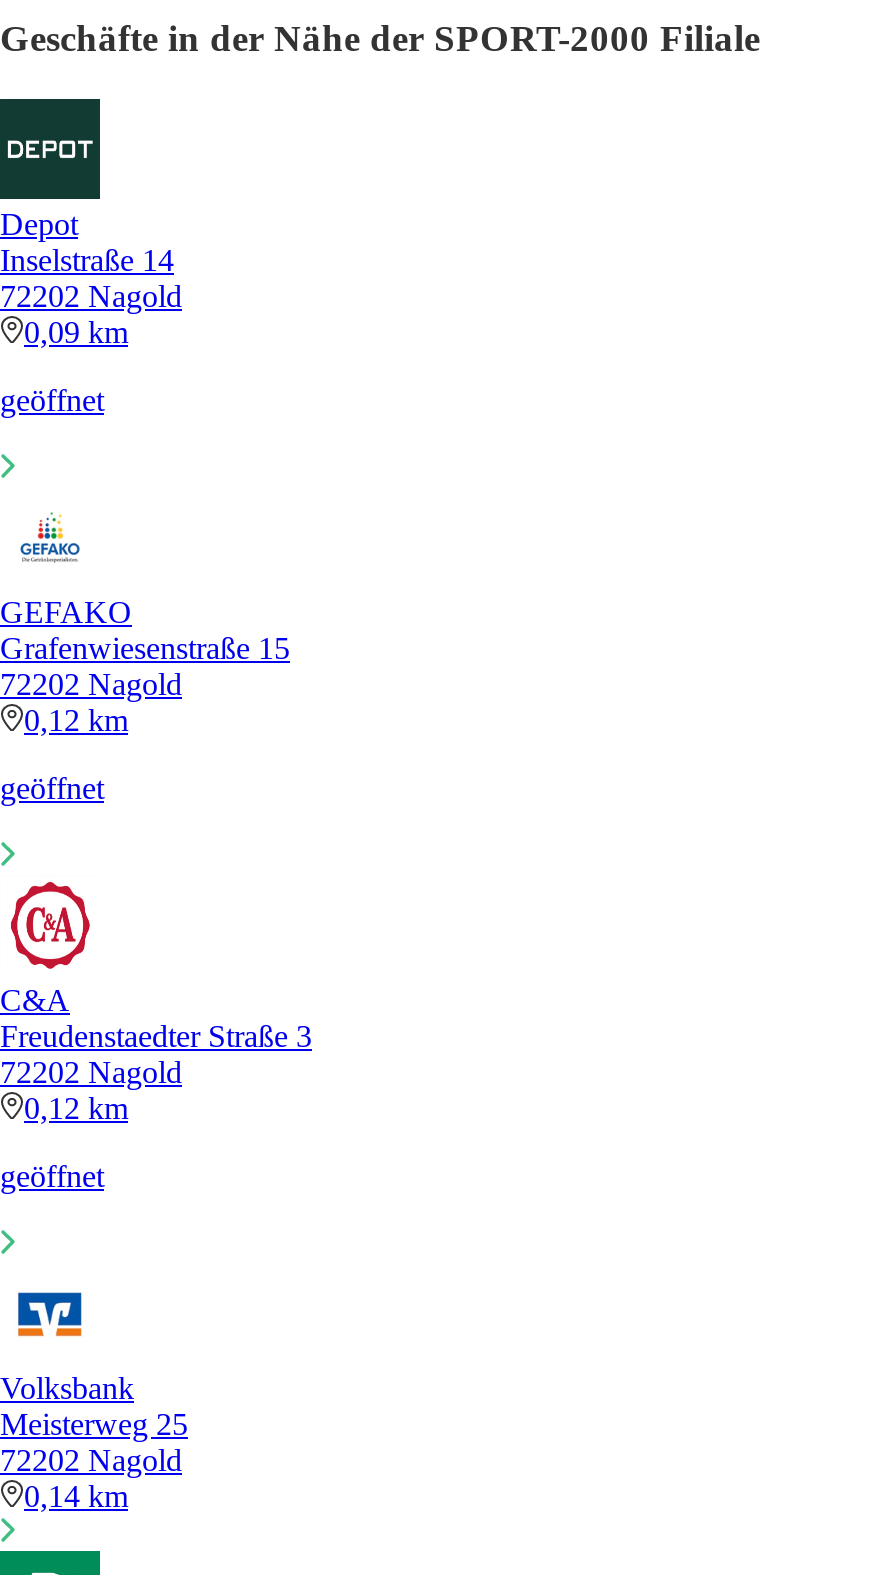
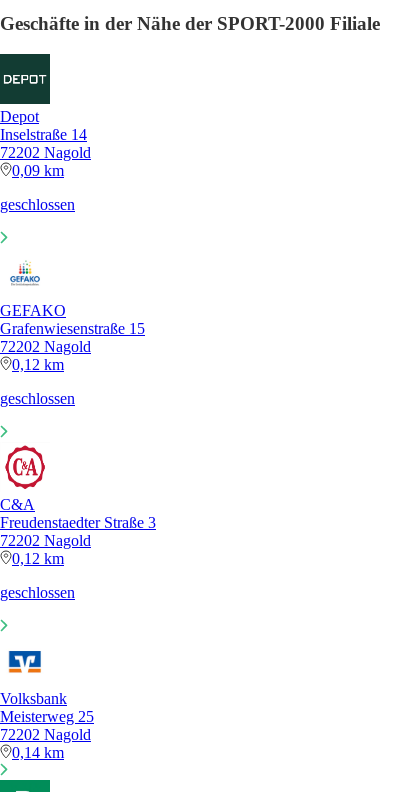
[0,382,104,416] geöffnet -> [0,196,75,213] geschlossen
[0,770,104,804] geöffnet -> [0,390,75,407] geschlossen
[0,1158,104,1192] geöffnet -> [0,584,75,601] geschlossen

